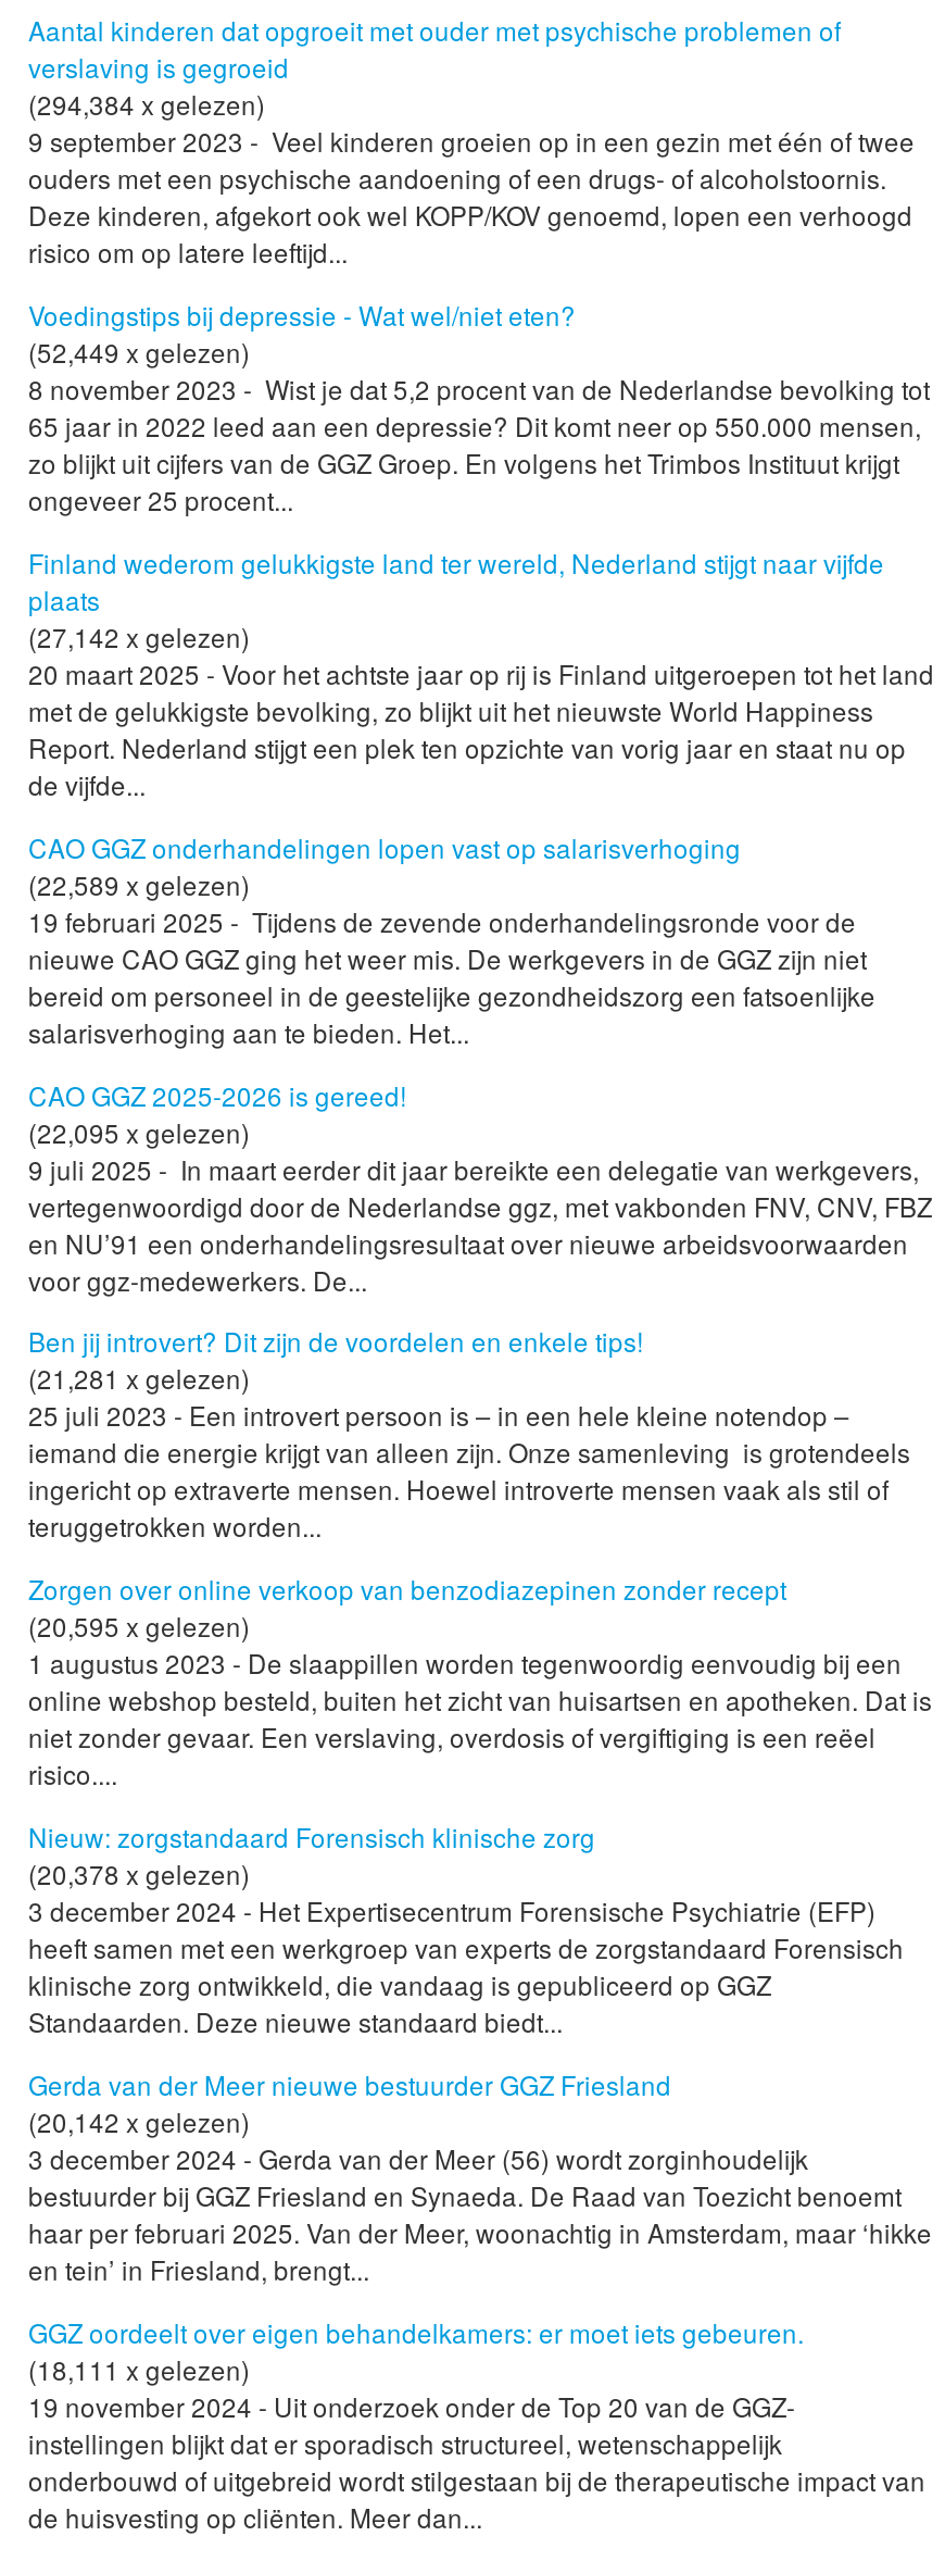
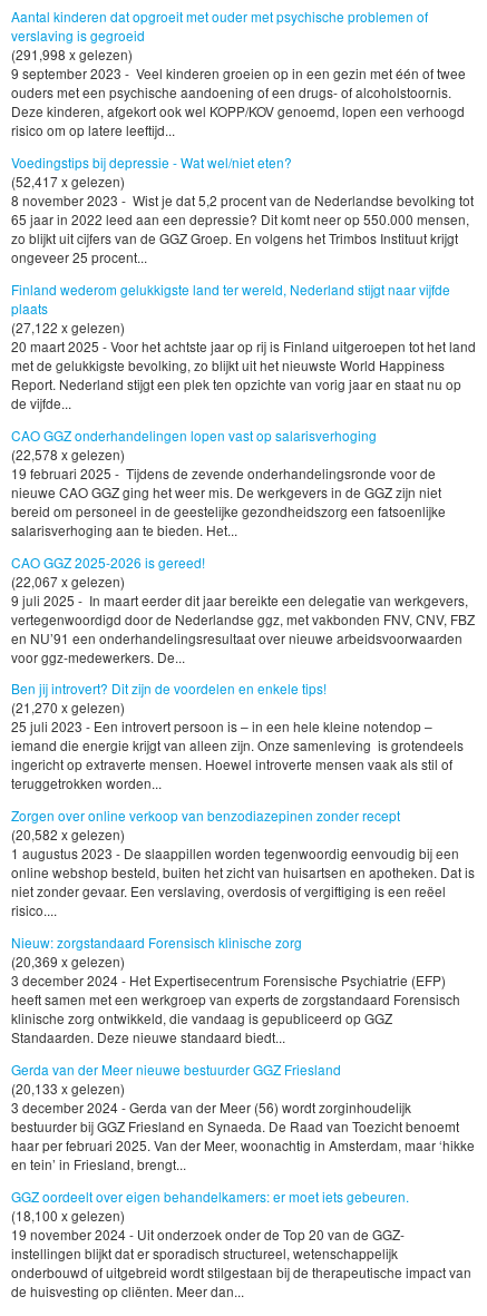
[28,85,265,122] (294,384 x gelezen) -> [11,45,133,64] (291,998 x gelezen)
[28,332,250,369] (52,449 x gelezen) -> [11,171,125,190] (52,417 x gelezen)
[28,617,250,654] (27,142 x gelezen) -> [11,317,125,336] (27,122 x gelezen)
[28,865,250,902] (22,589 x gelezen) -> [11,444,125,463] (22,578 x gelezen)
[28,1112,250,1149] (22,095 x gelezen) -> [11,571,125,590] (22,067 x gelezen)
[28,1360,250,1397] (21,281 x gelezen) -> [11,698,125,717] (21,270 x gelezen)
[28,1607,250,1644] (20,595 x gelezen) -> [11,825,125,844] (20,582 x gelezen)
[28,1855,250,1892] (20,378 x gelezen) -> [11,952,125,971] (20,369 x gelezen)
[28,2102,250,2139] (20,142 x gelezen) -> [11,1079,125,1098] (20,133 x gelezen)
[28,2350,250,2387] (18,111 x gelezen) -> [11,1206,125,1225] (18,100 x gelezen)

